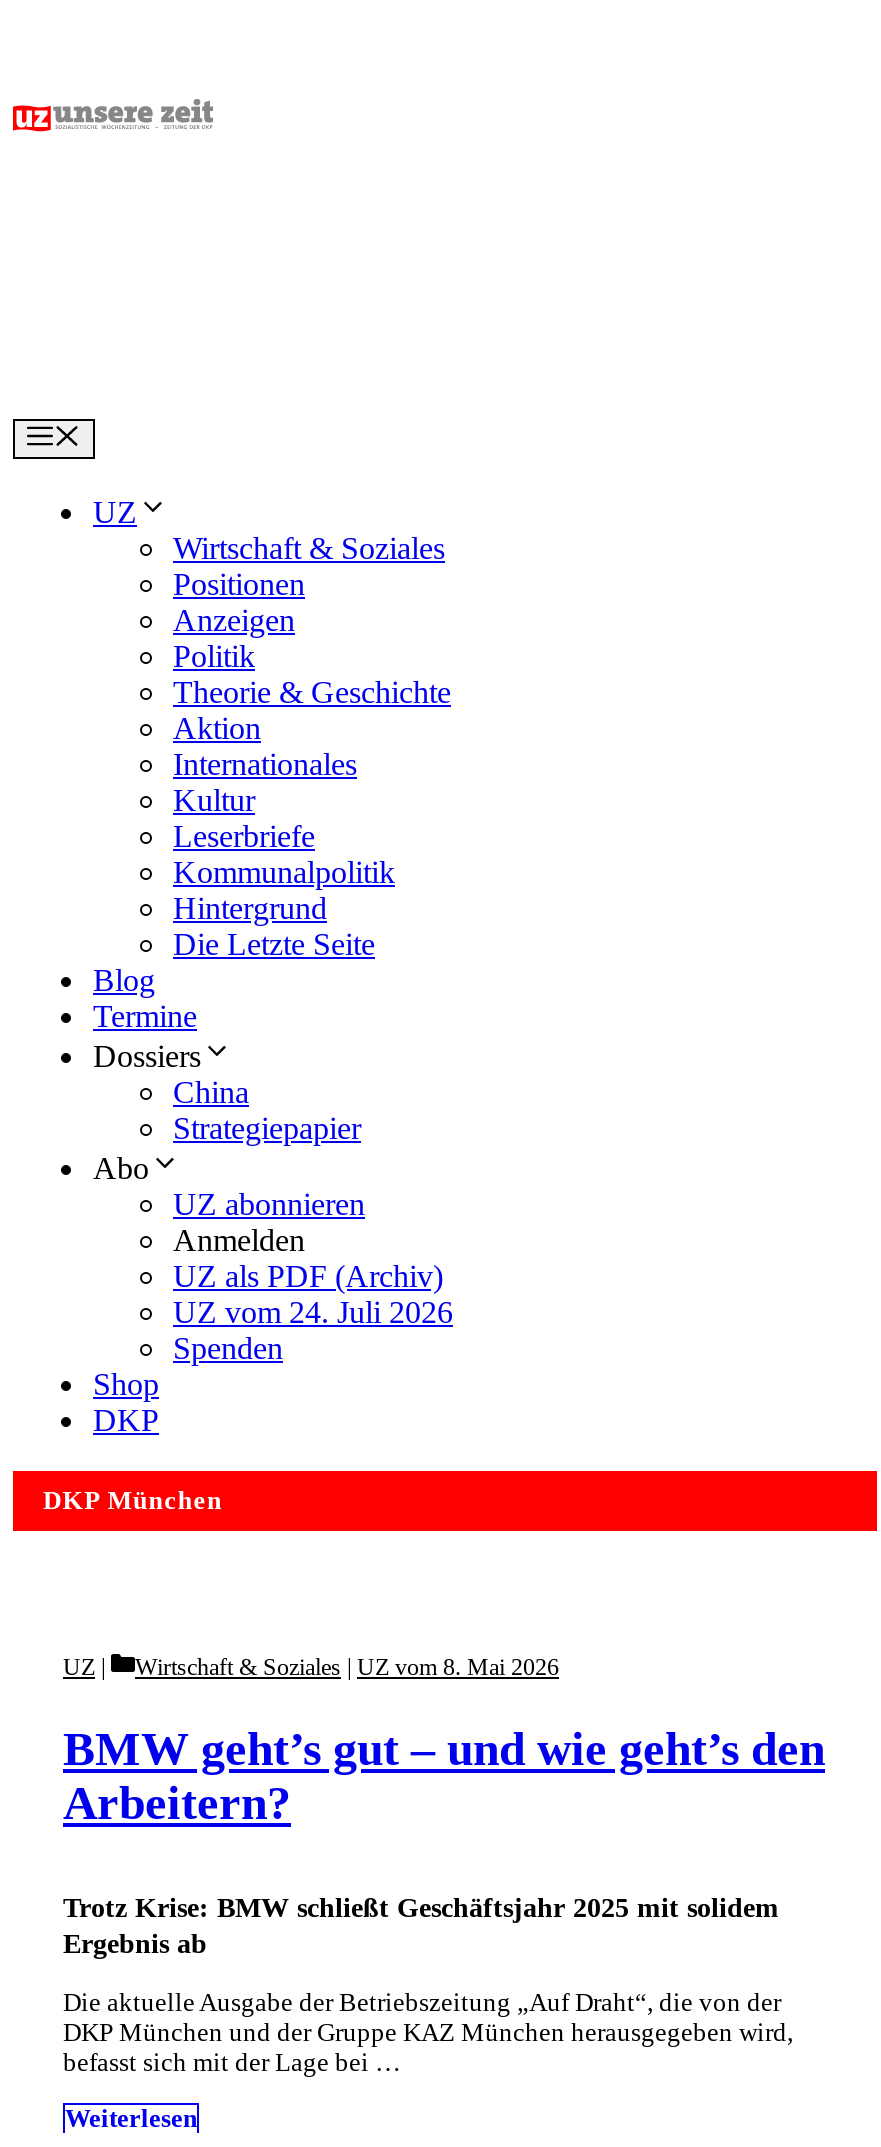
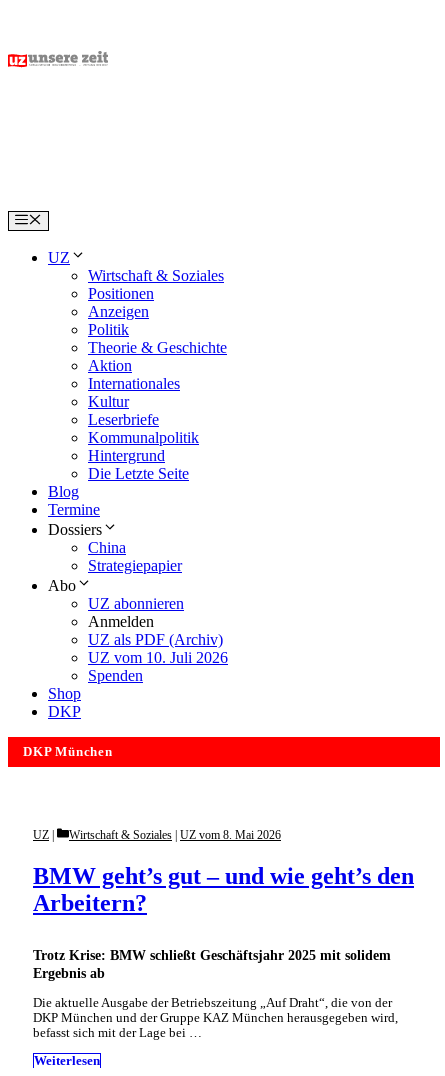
[173,1296,453,1330] UZ vom 24. Juli 2026 -> [88,649,228,666] UZ vom 10. Juli 2026

